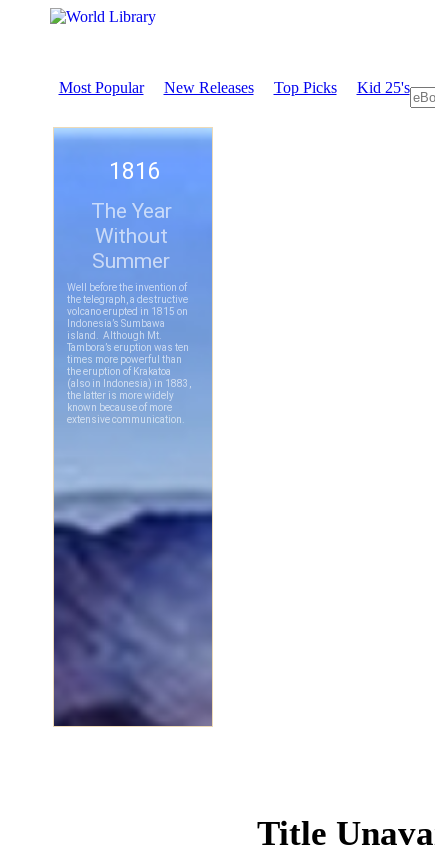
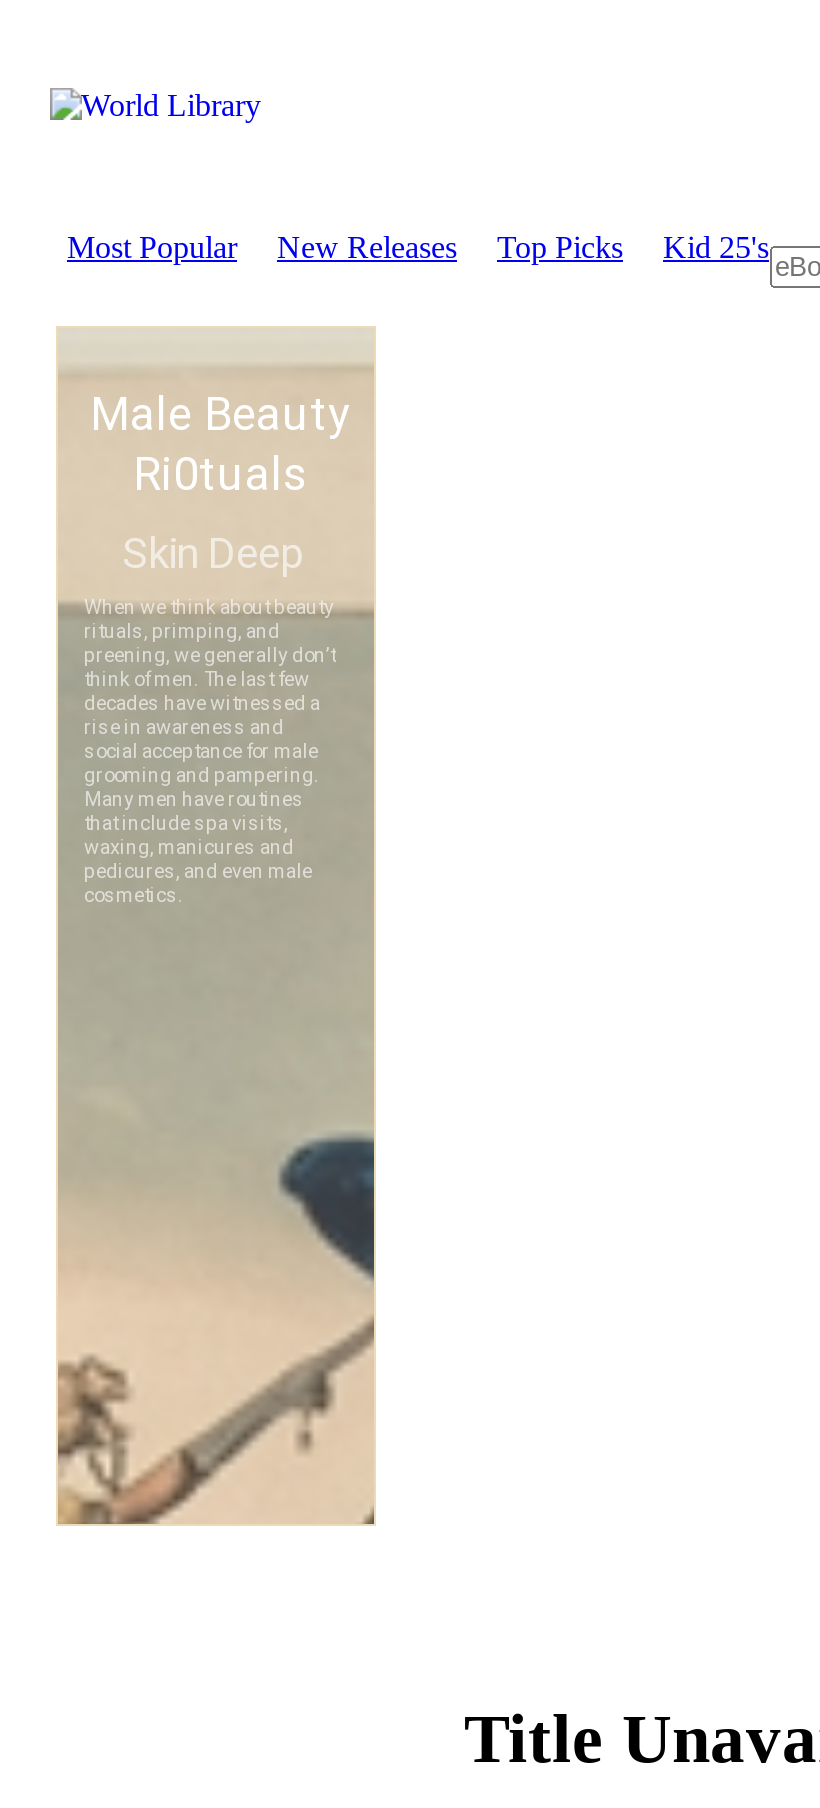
[53,128,213,727] [image] -> [56,328,376,1526] [image]

